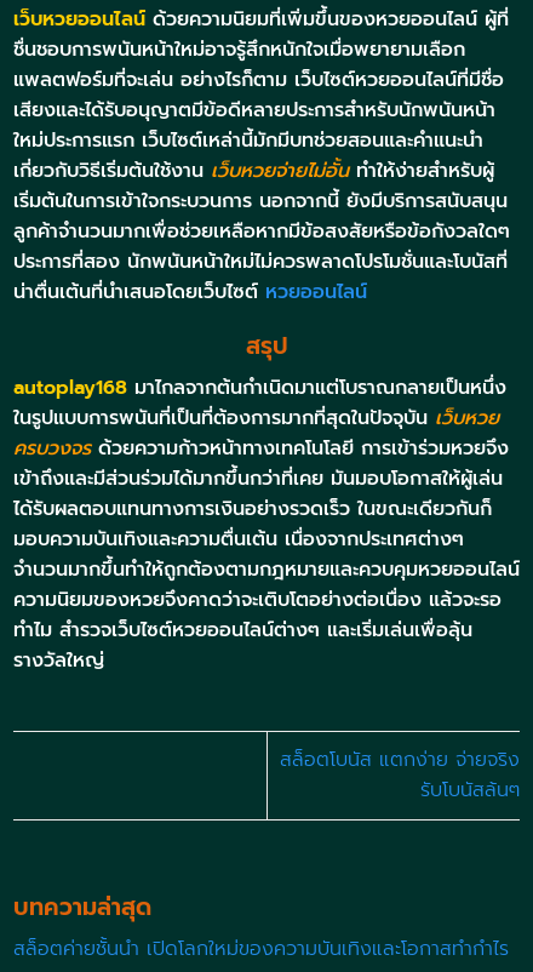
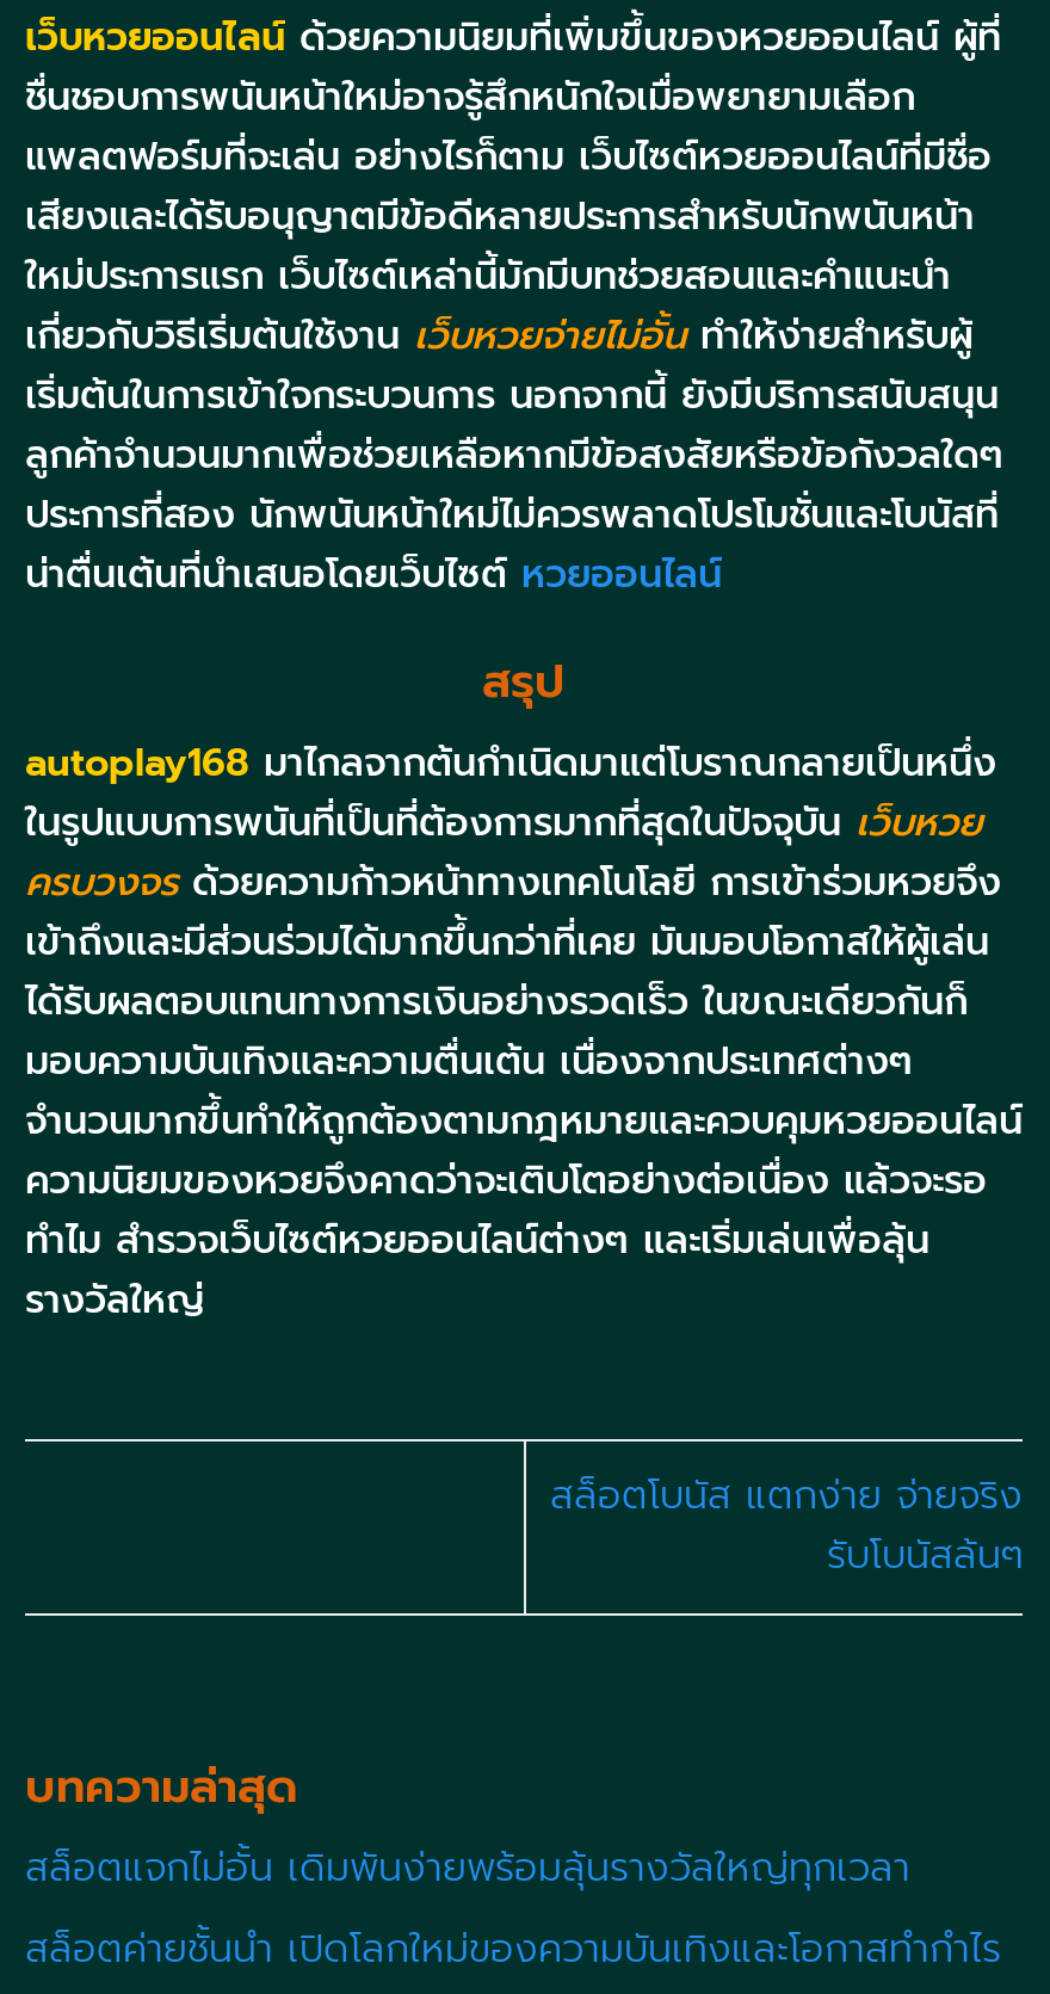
none -> [25,1839,910,1897] สล็อตแจกไม่อั้น เดิมพันง่ายพร้อมลุ้นรางวัลใหญ่ทุกเวลา

